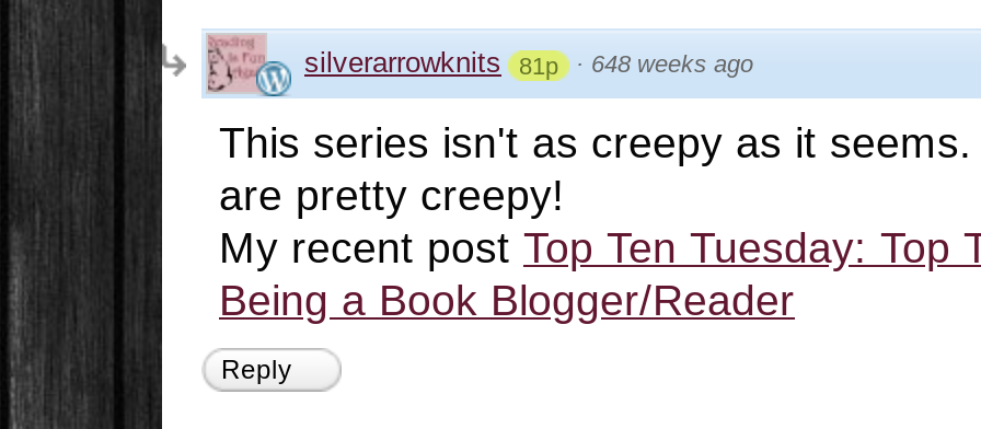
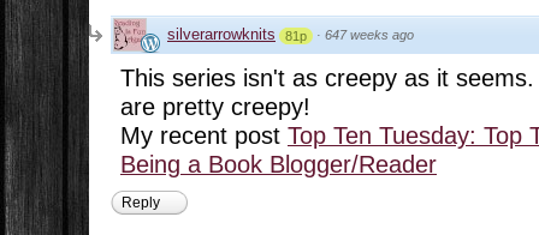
[304,46,753,79] silverarrowknits 81p · 648 weeks ago -> [167,25,414,43] silverarrowknits 81p · 647 weeks ago

